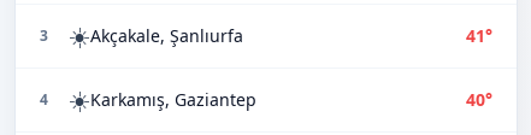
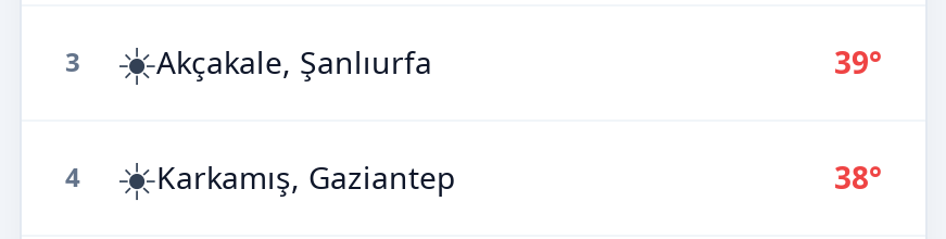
[466,24,492,47] 41° -> [834,41,882,83] 39°
[466,88,492,111] 40° -> [834,156,882,198] 38°

